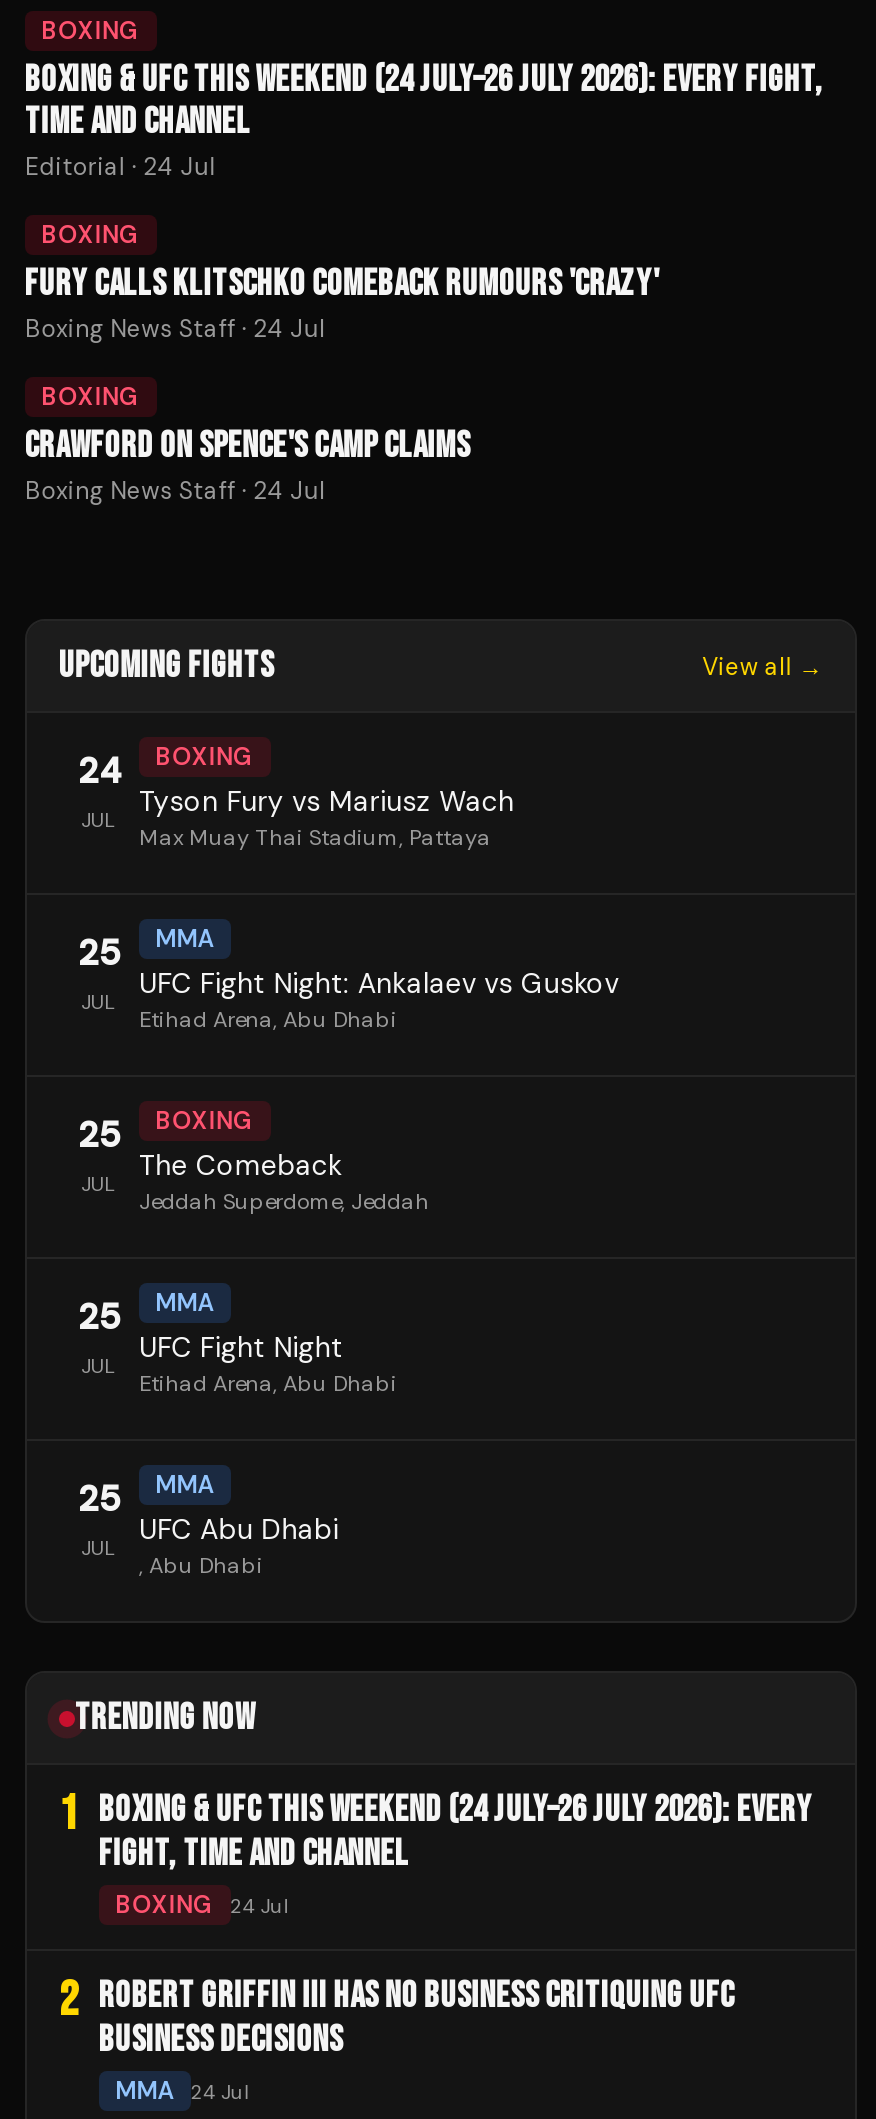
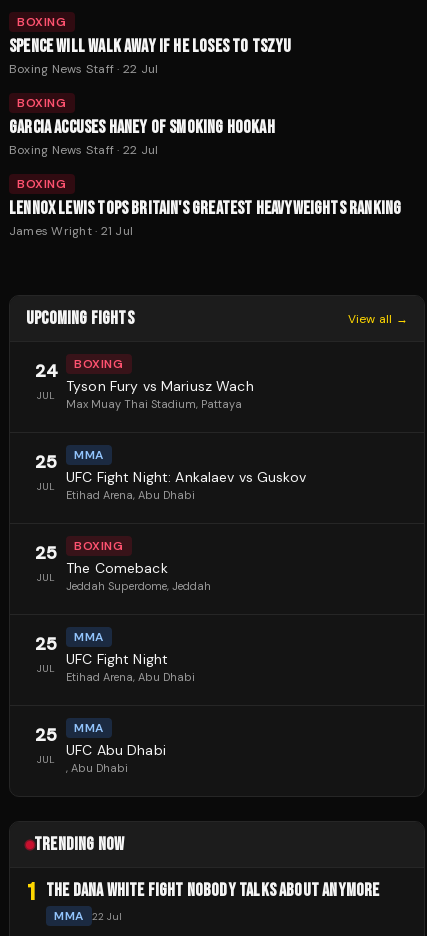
[25,59,823,183] BOXING & UFC THIS WEEKEND (24 JULY–26 JULY 2026): EVERY FIGHT, | TIME AND CHANNEL | Editorial · 24 Jul -> [9,36,291,77] SPENCE WILL WALK AWAY IF HE LOSES TO TSZYU | Boxing News Staff · 22 Jul
[25,263,659,345] FURY CALLS KLITSCHKO COMEBACK RUMOURS 'CRAZY' | Boxing News Staff · 24 Jul -> [9,117,275,158] GARCIA ACCUSES HANEY OF SMOKING HOOKAH | Boxing News Staff · 22 Jul
[25,425,471,507] CRAWFORD ON SPENCE'S CAMP CLAIMS | Boxing News Staff · 24 Jul -> [9,198,401,239] LENNOX LEWIS TOPS BRITAIN'S GREATEST HEAVYWEIGHTS RANKING | James Wright · 21 Jul
[59,1785,813,2061] 1 BOXING & UFC THIS WEEKEND (24 JULY–26 JULY 2026): EVERY | FIGHT, TIME AND CHANNEL | BOXING | 24 Jul | 2 ROBERT GRIFFIN III HAS NO BUSINESS CRITIQUING UFC | BUSINESS DECISIONS -> [26,878,379,907] 1 THE DANA WHITE FIGHT NOBODY TALKS ABOUT ANYMORE
[115,2075,251,2107] MMA 24 Jul -> [54,908,122,924] MMA 22 Jul

